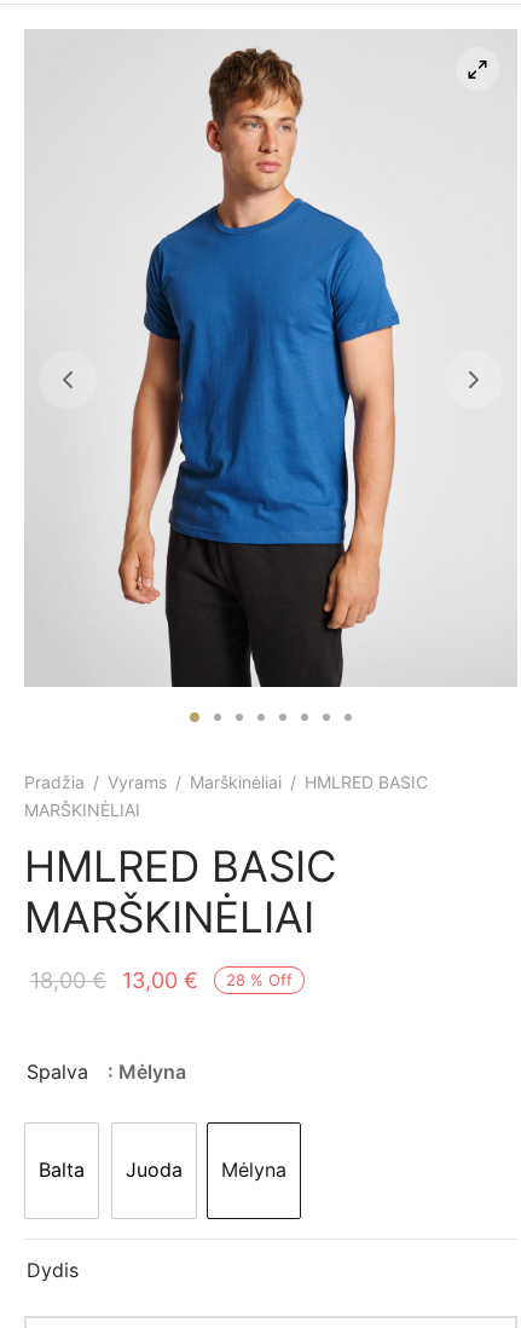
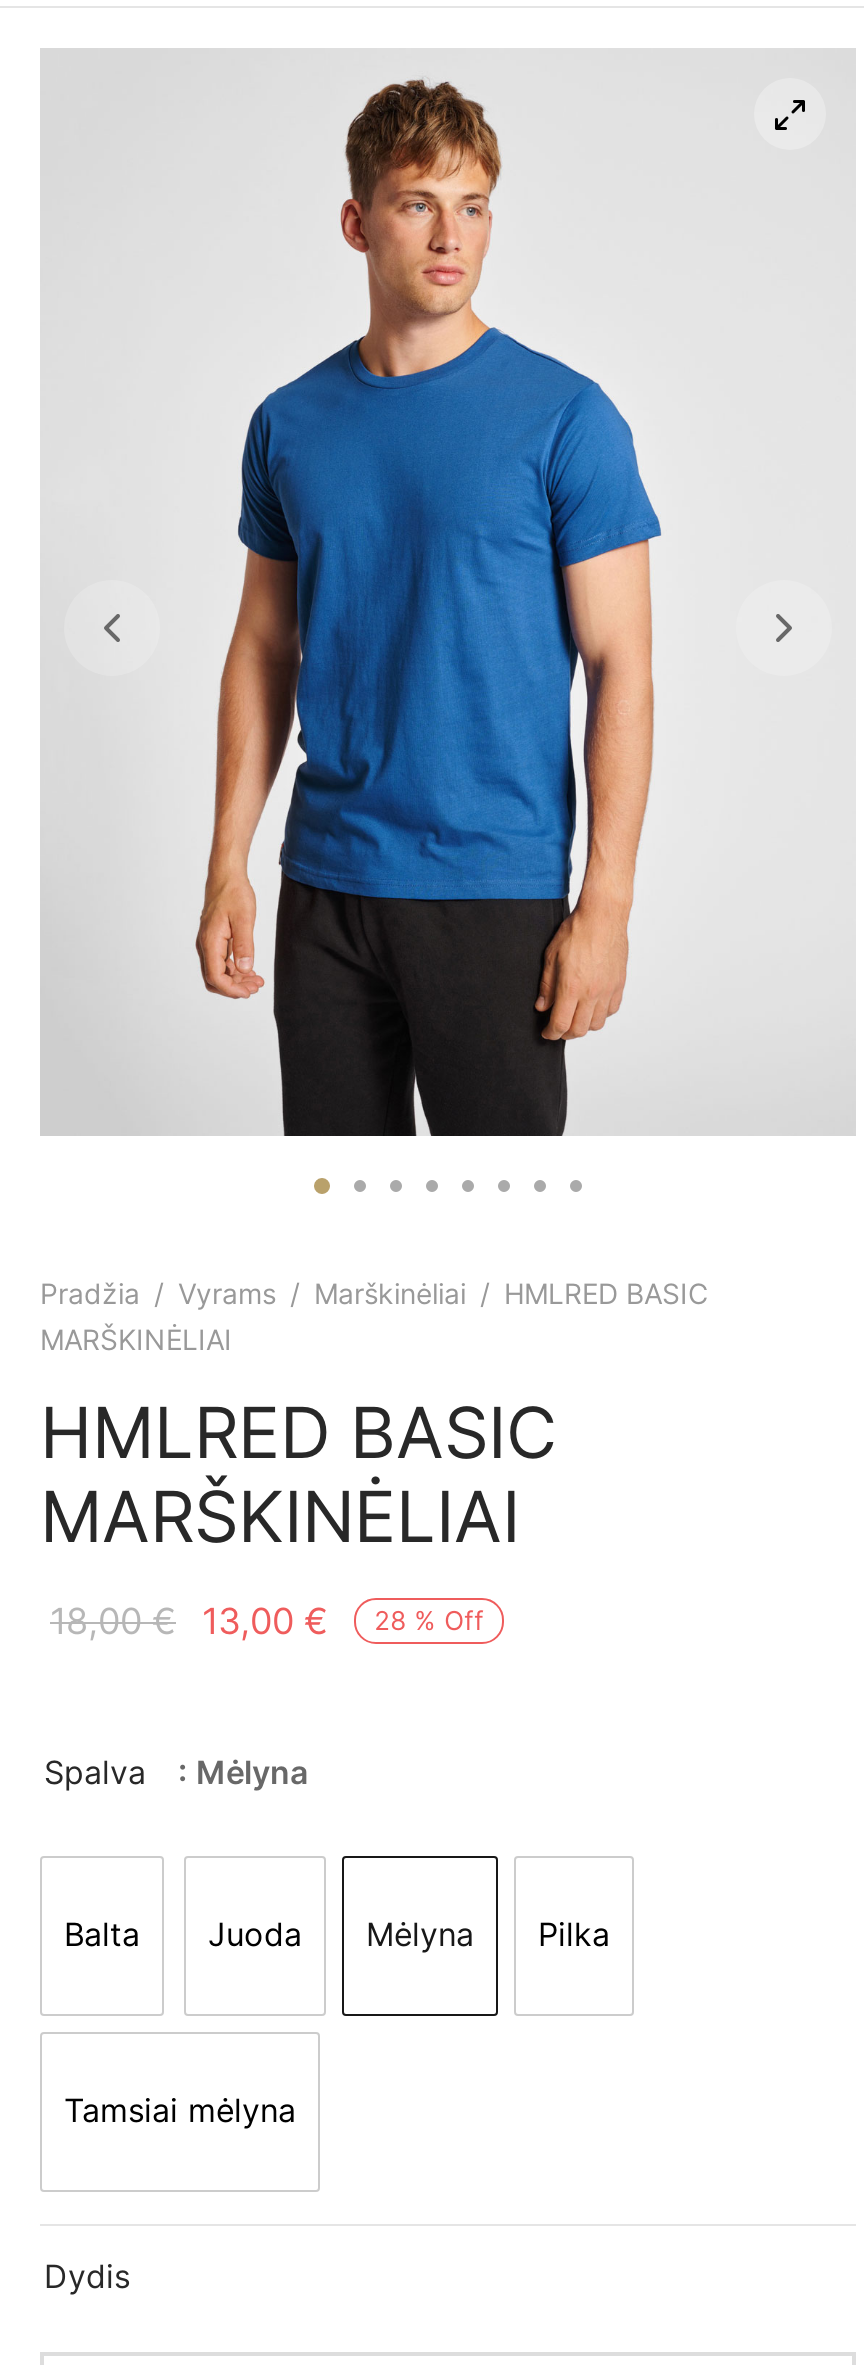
none -> [64,2091,296,2131] Tamsiai mėlyna
none -> [538,1915,610,1955] Pilka

